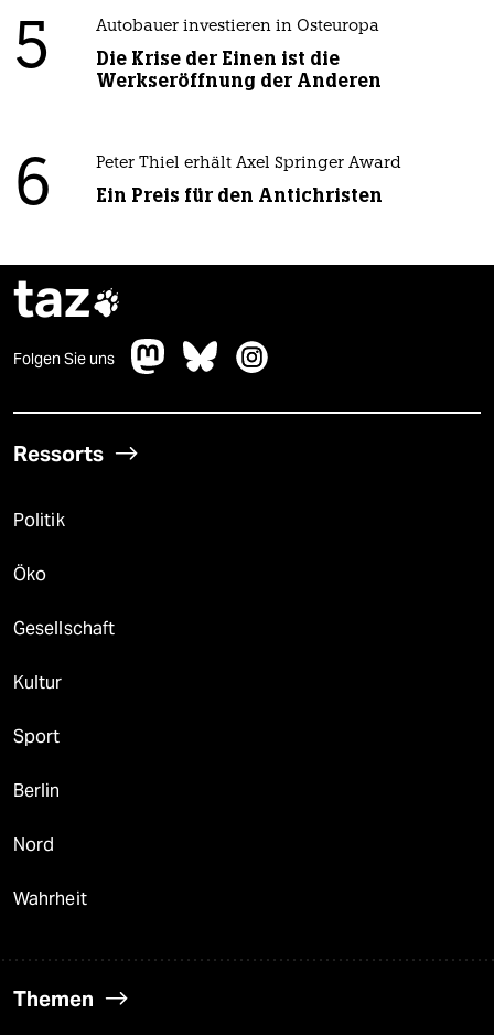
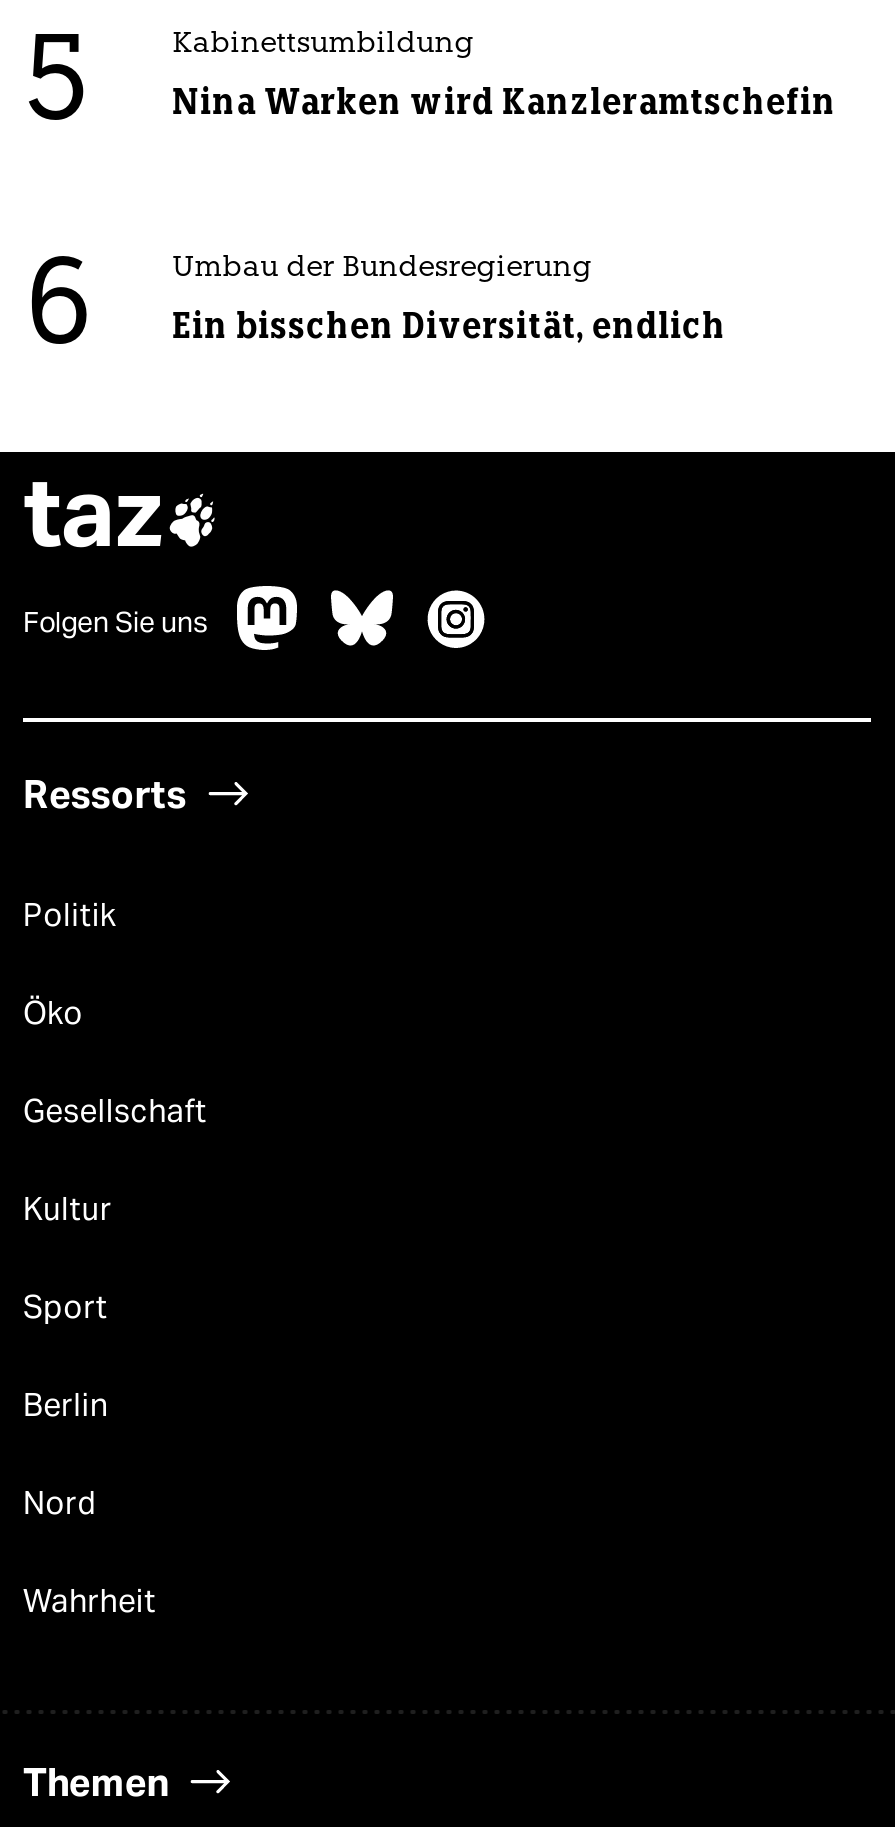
[96,19,379,36] Autobauer investieren in Osteuropa -> [172,30,474,60] Kabinettsumbildung
[96,47,381,93] Die Krise der Einen ist die | Werkseröffnung der Anderen -> [172,80,836,124] Nina Warken wird Kanzleramtschefin
[96,156,401,173] Peter Thiel erhält Axel Springer Award -> [172,254,592,284] Umbau der Bundesregierung
[96,184,382,208] Ein Preis für den Antichristen -> [172,304,726,348] Ein bisschen Diversität, endlich

